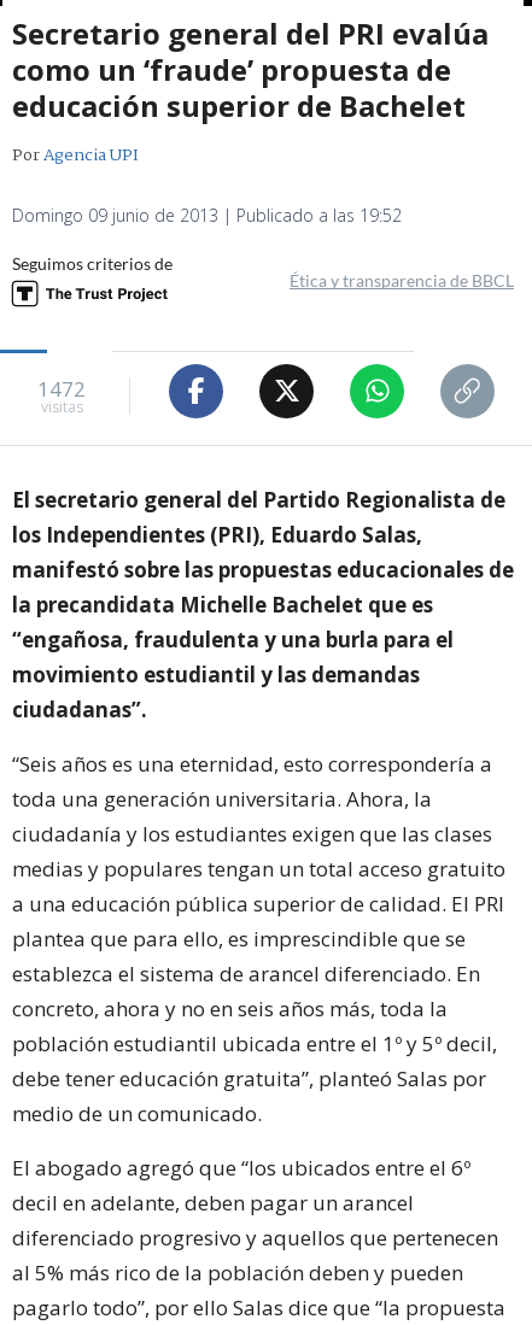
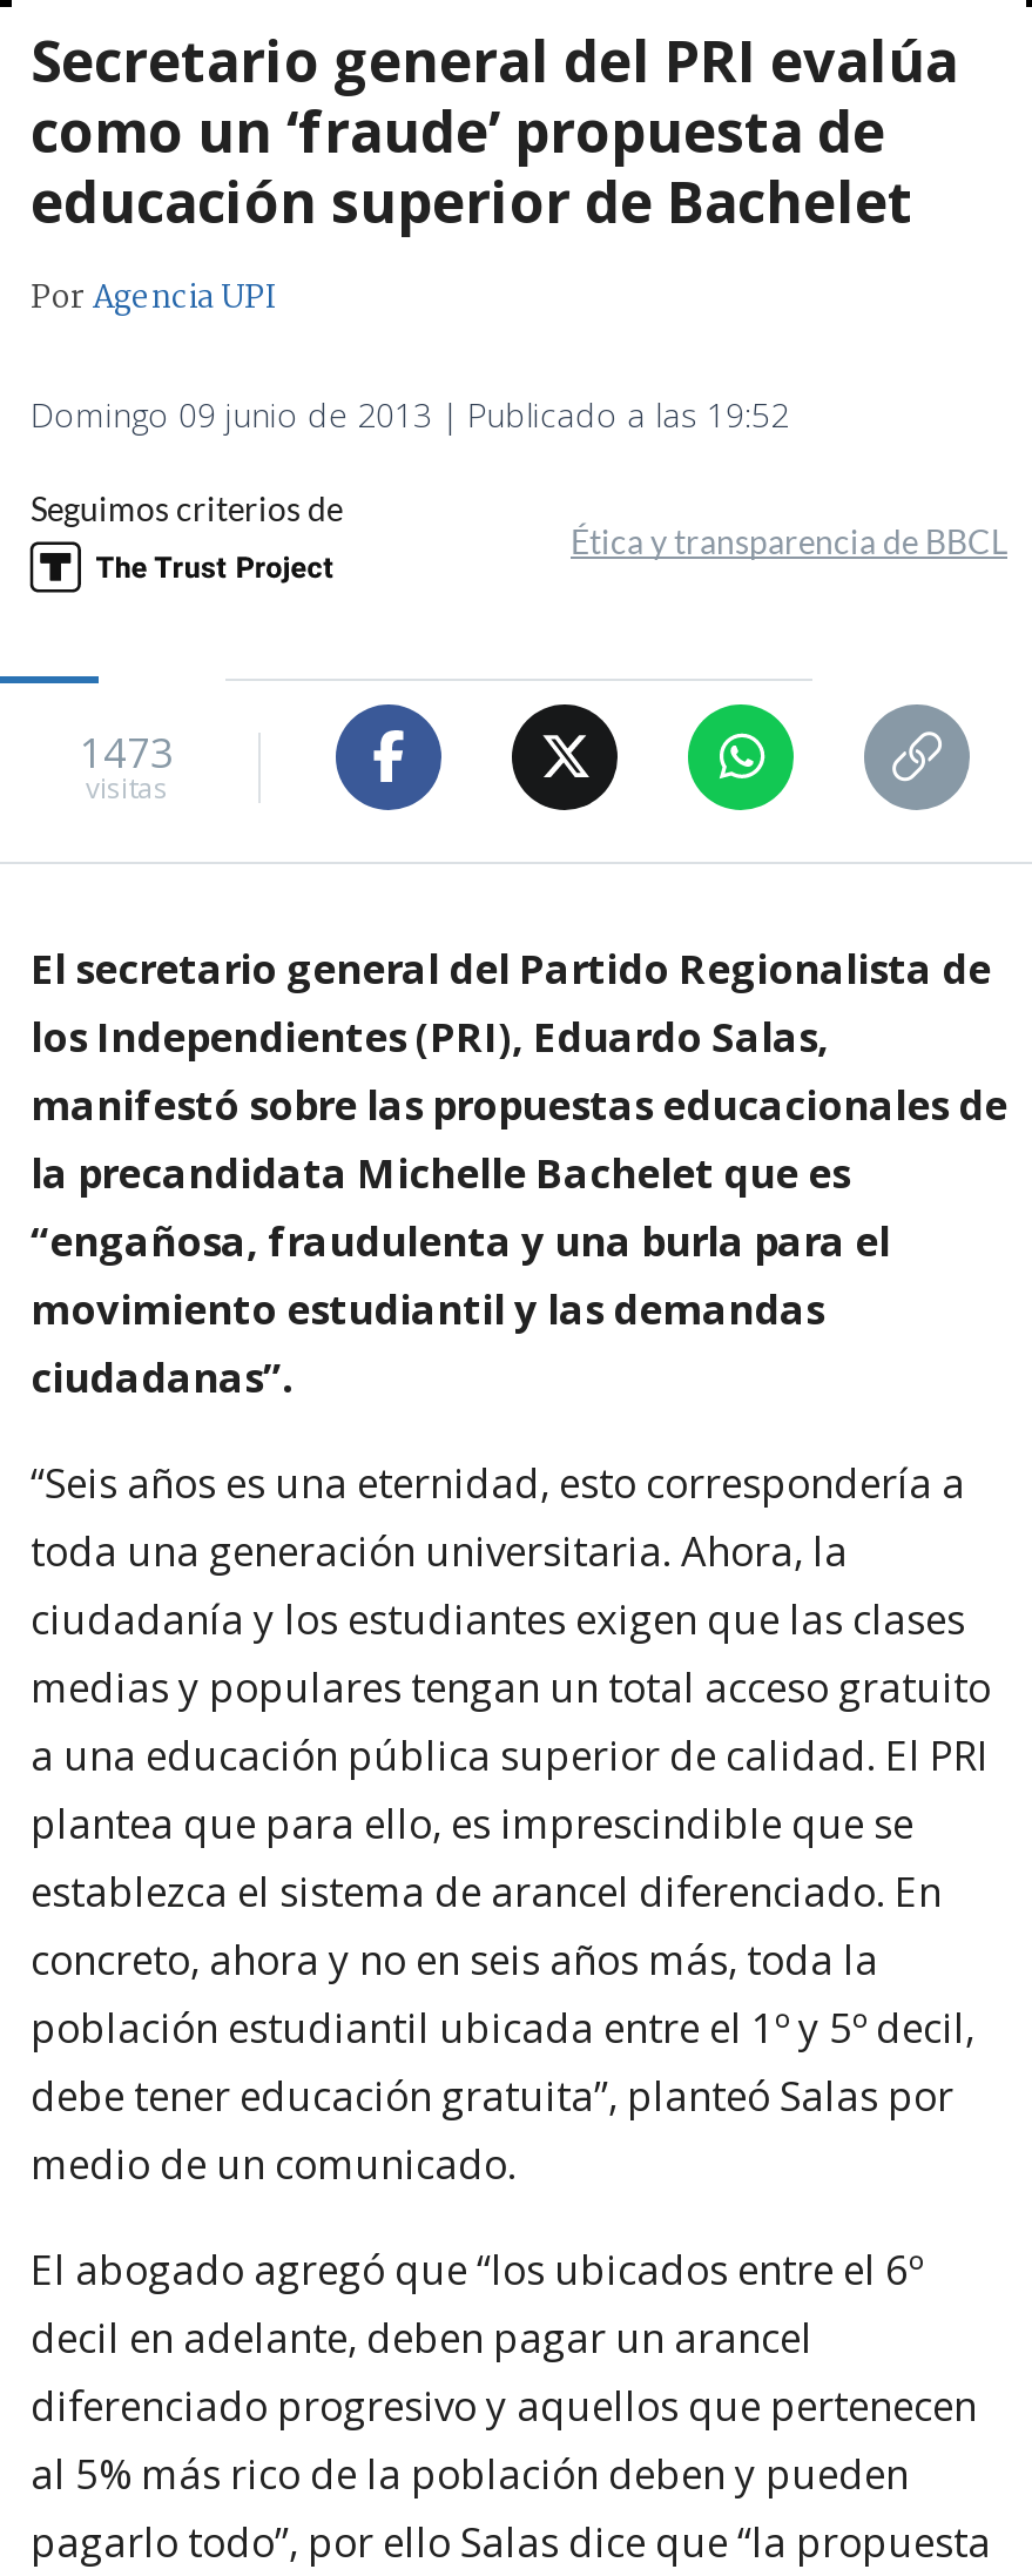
[37,375,86,403] 1472 -> [80,726,174,780] 1473

